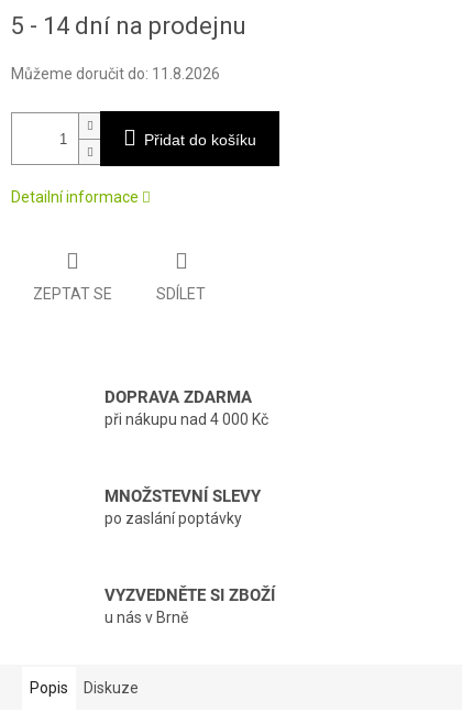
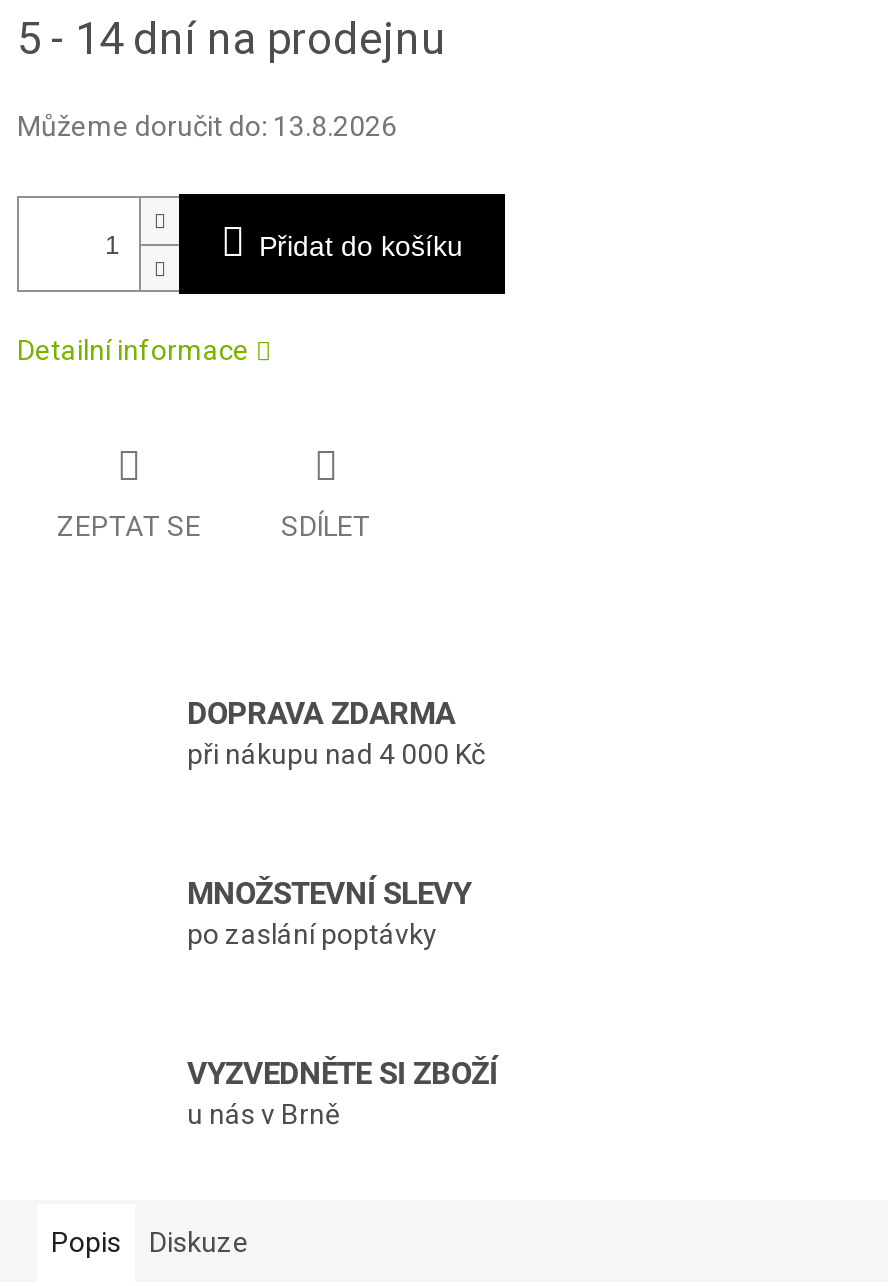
[11,65,220,83] Můžeme doručit do: 11.8.2026 -> [17,111,397,143] Můžeme doručit do: 13.8.2026

